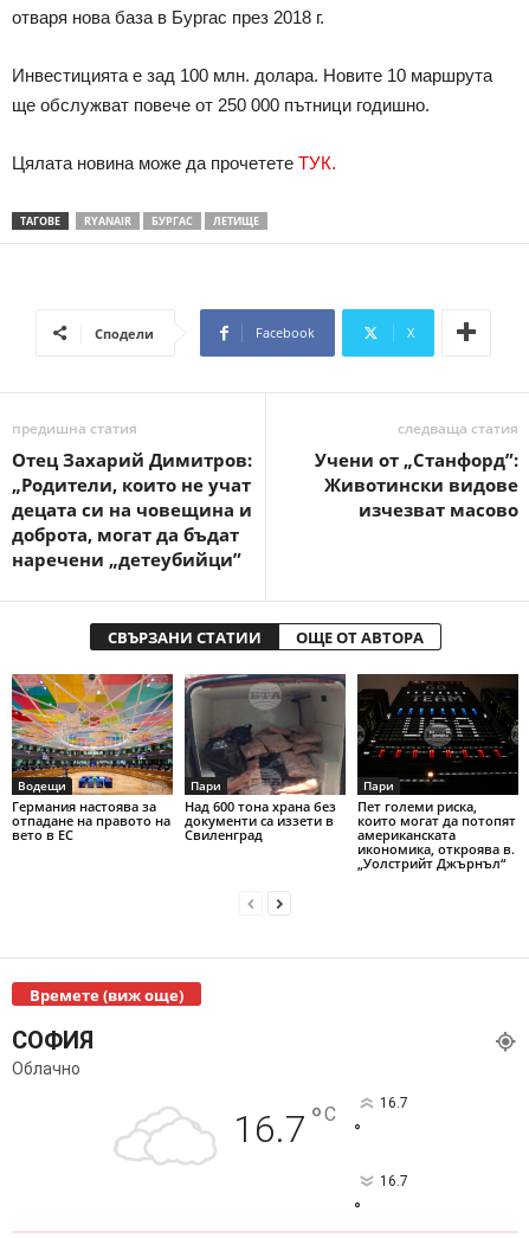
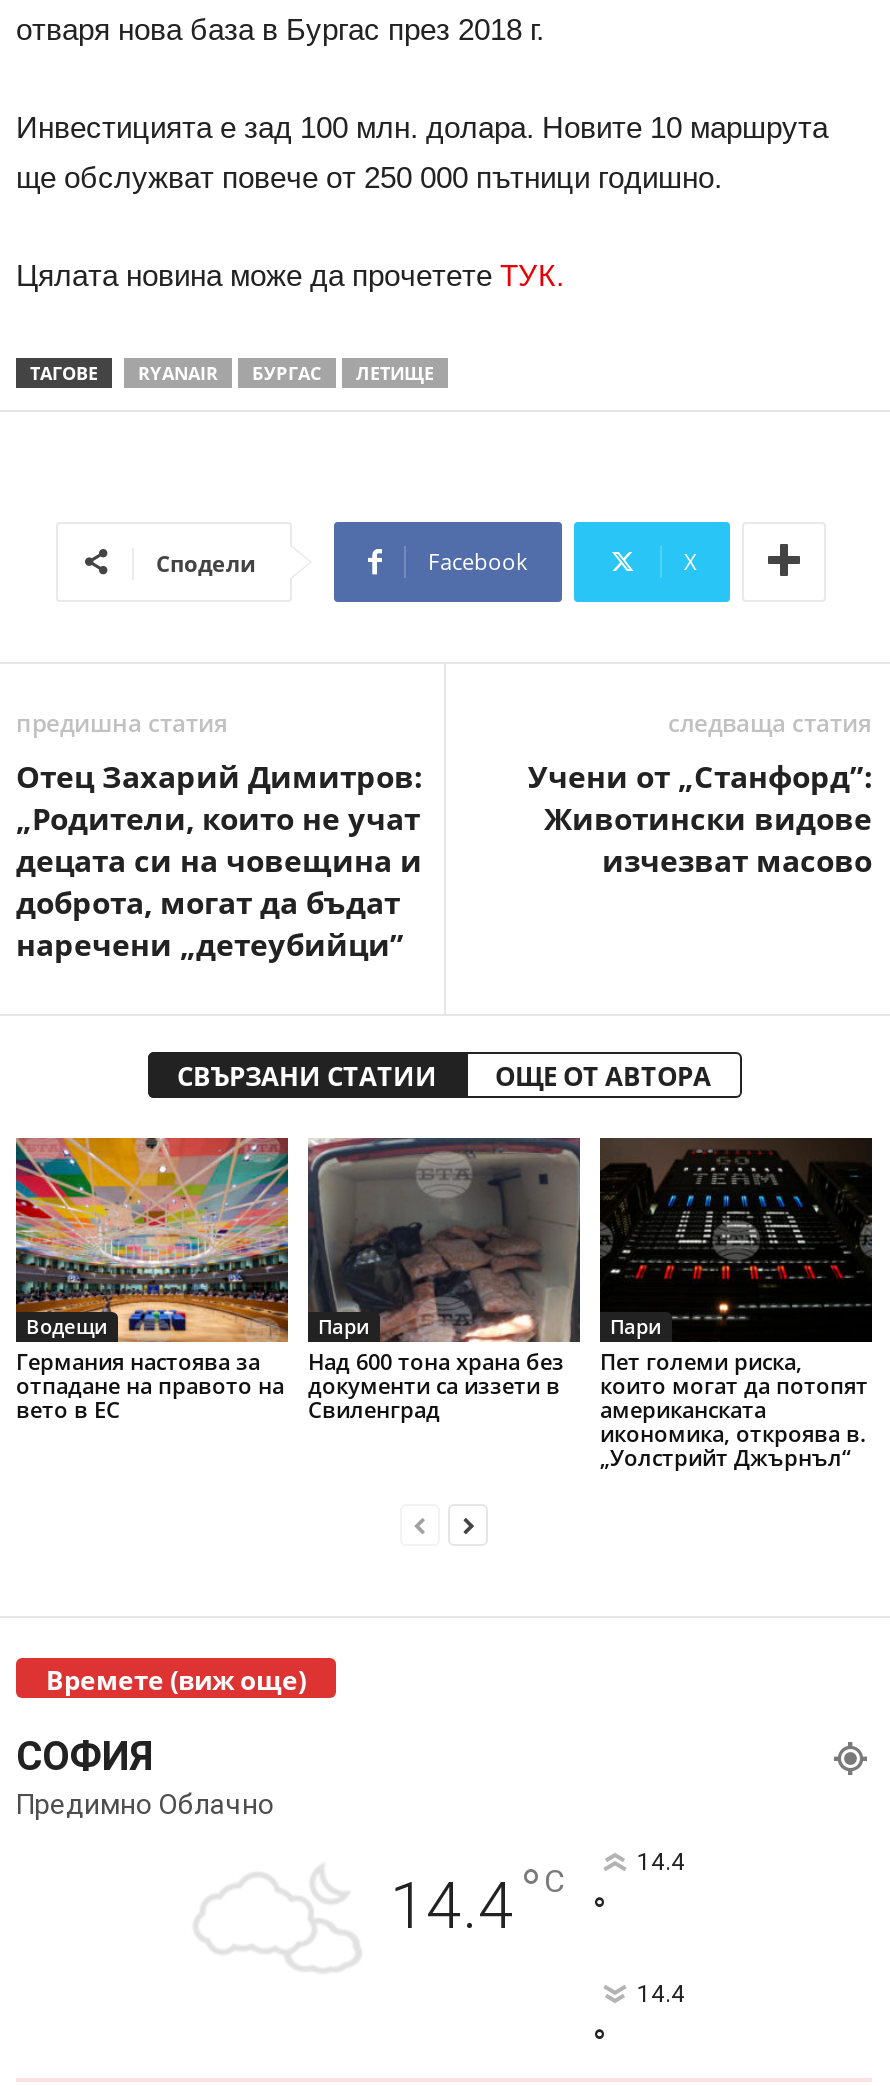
[12,1059,408,1152] Облачно | 16.7 °C | 16.7 -> [16,1788,685,1944] Предимно Облачно | 14.4 °C | 14.4
[379,1173,408,1189] 16.7 -> [637,1980,685,2008] 14.4

